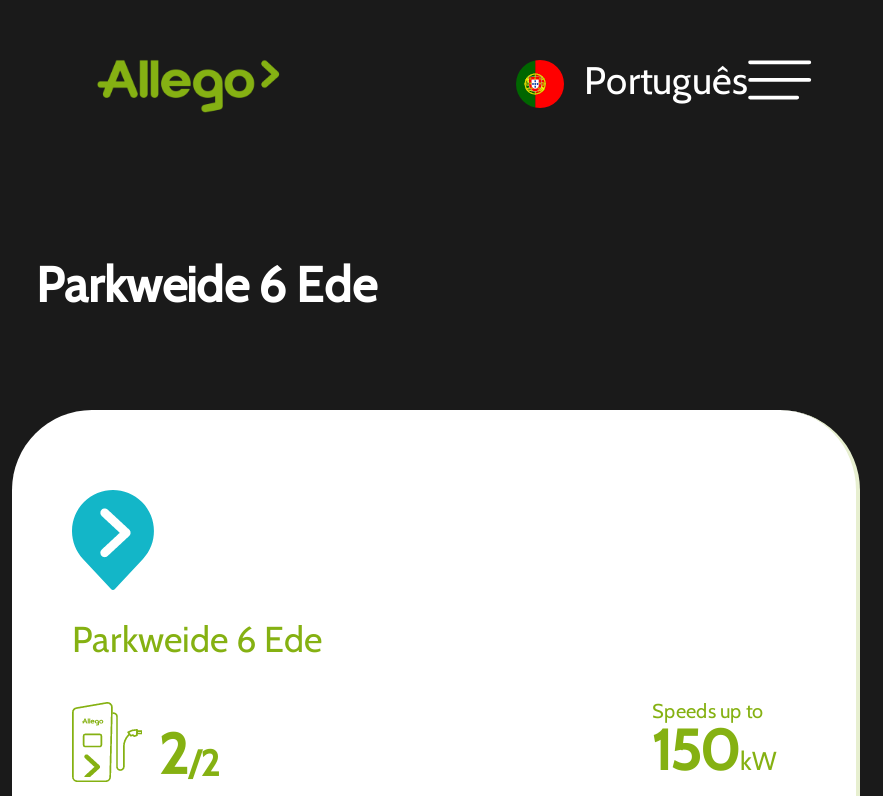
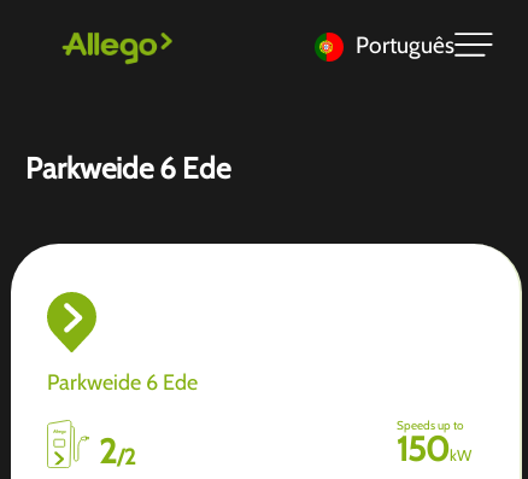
[70,488,156,592] [image] -> [46,291,98,354] [image]

